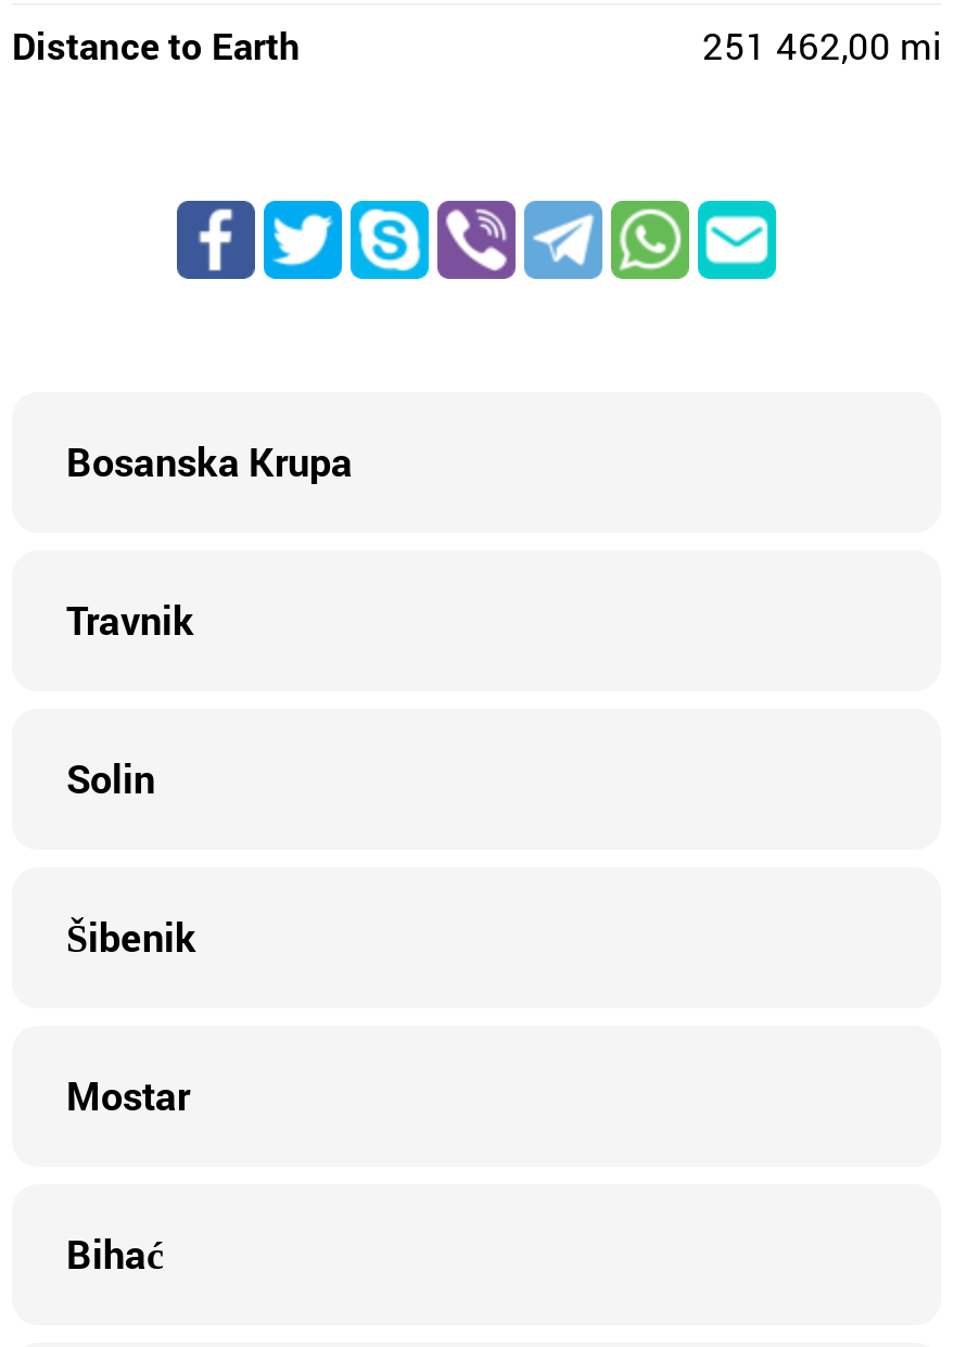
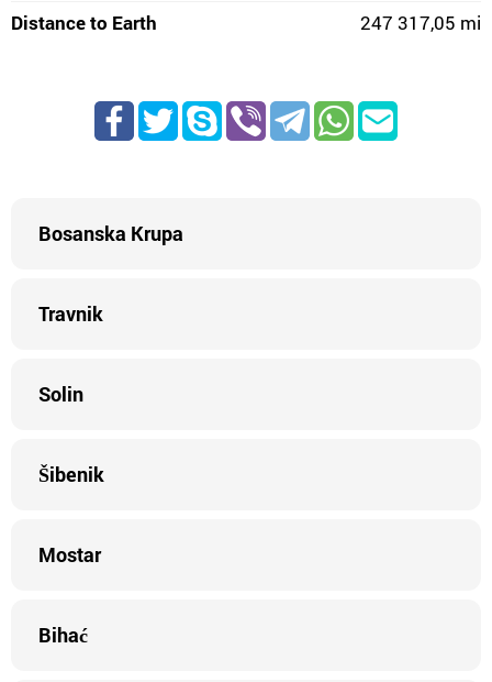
[702,21,941,71] 251 462,00 mi -> [360,10,481,35] 247 317,05 mi

